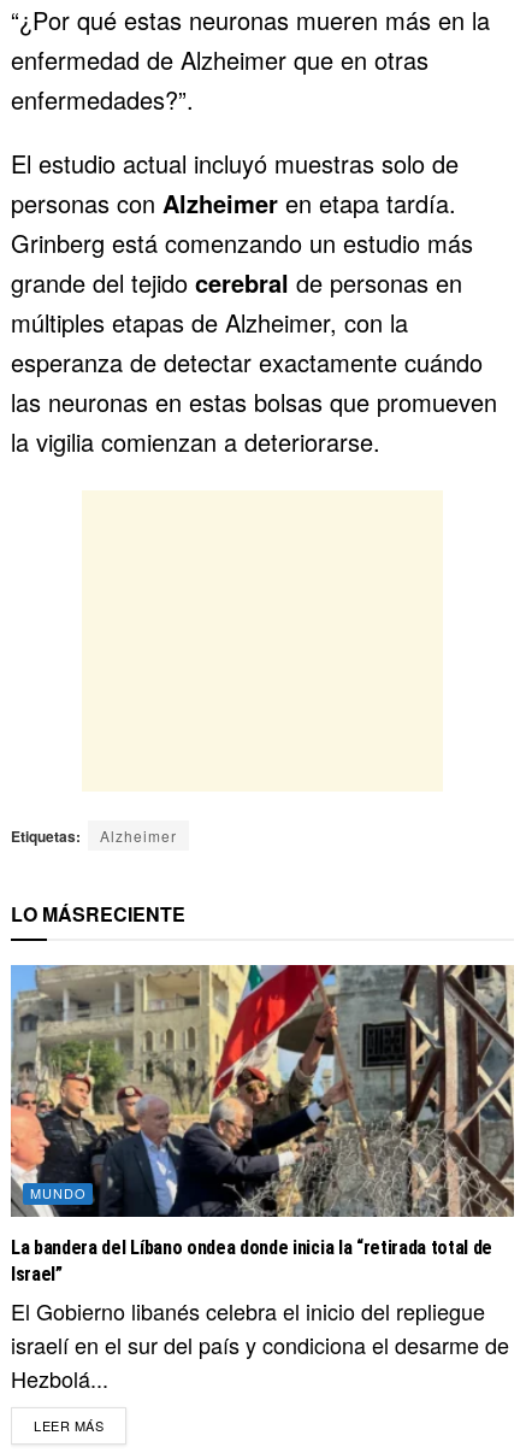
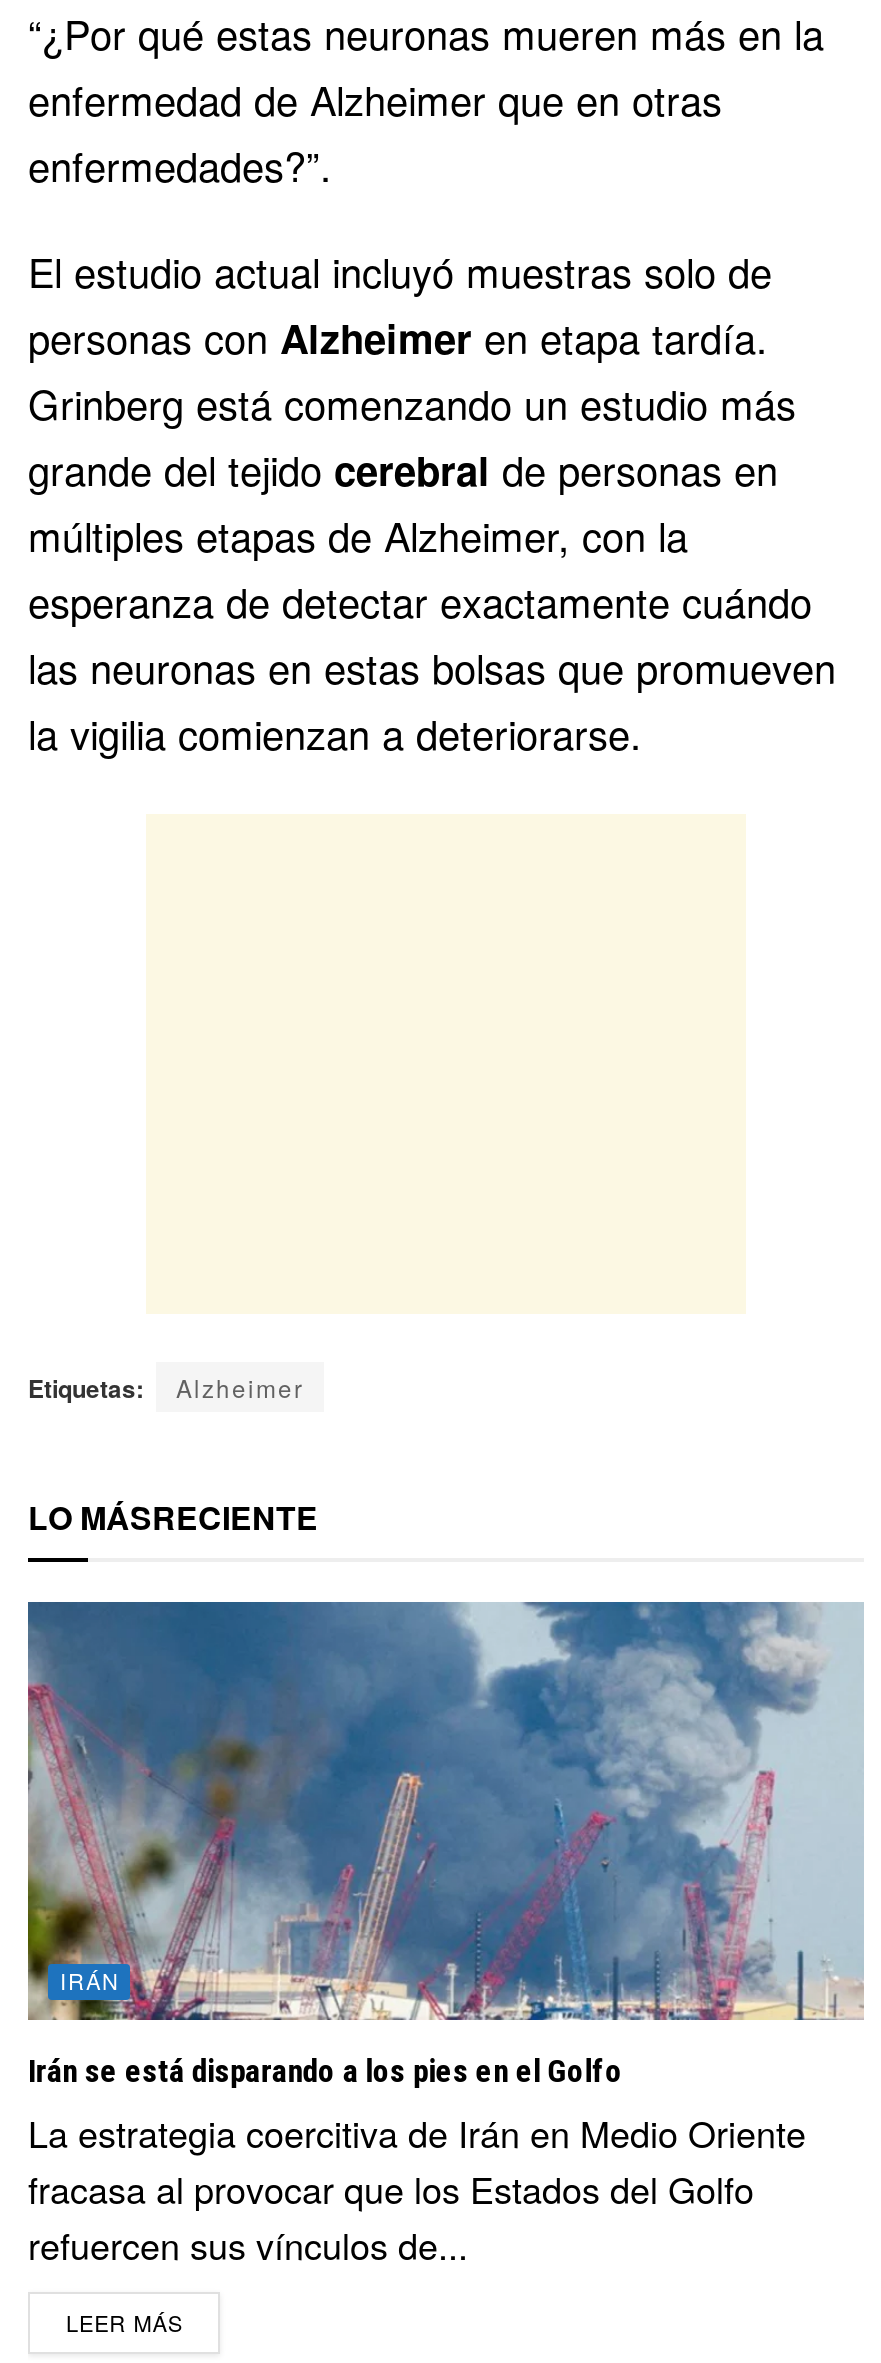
[11,964,515,1218] [image] | MUNDO -> [26,1600,864,2018] [image] | IRÁN
[11,1236,509,1394] La bandera del Líbano ondea donde inicia la “retirada total de | Israel” | El Gobierno libanés celebra el inicio del repliegue | israelí en el sur del país y condiciona el desarme de | Hezbolá... -> [28,2052,806,2270] Irán se está disparando a los pies en el Golfo | La estrategia coercitiva de Irán en Medio Oriente | fracasa al provocar que los Estados del Golfo | refuercen sus vínculos de...

